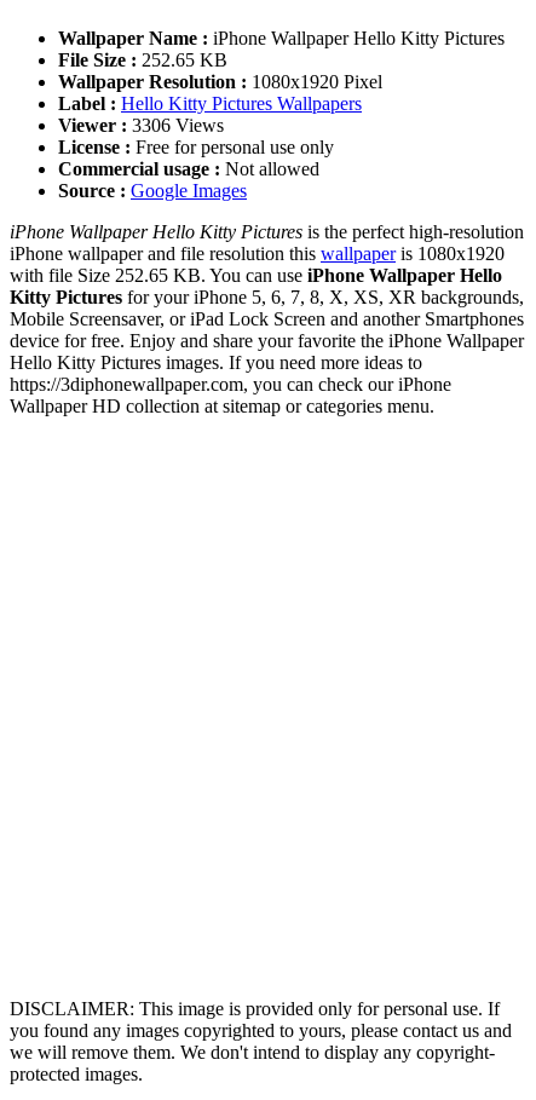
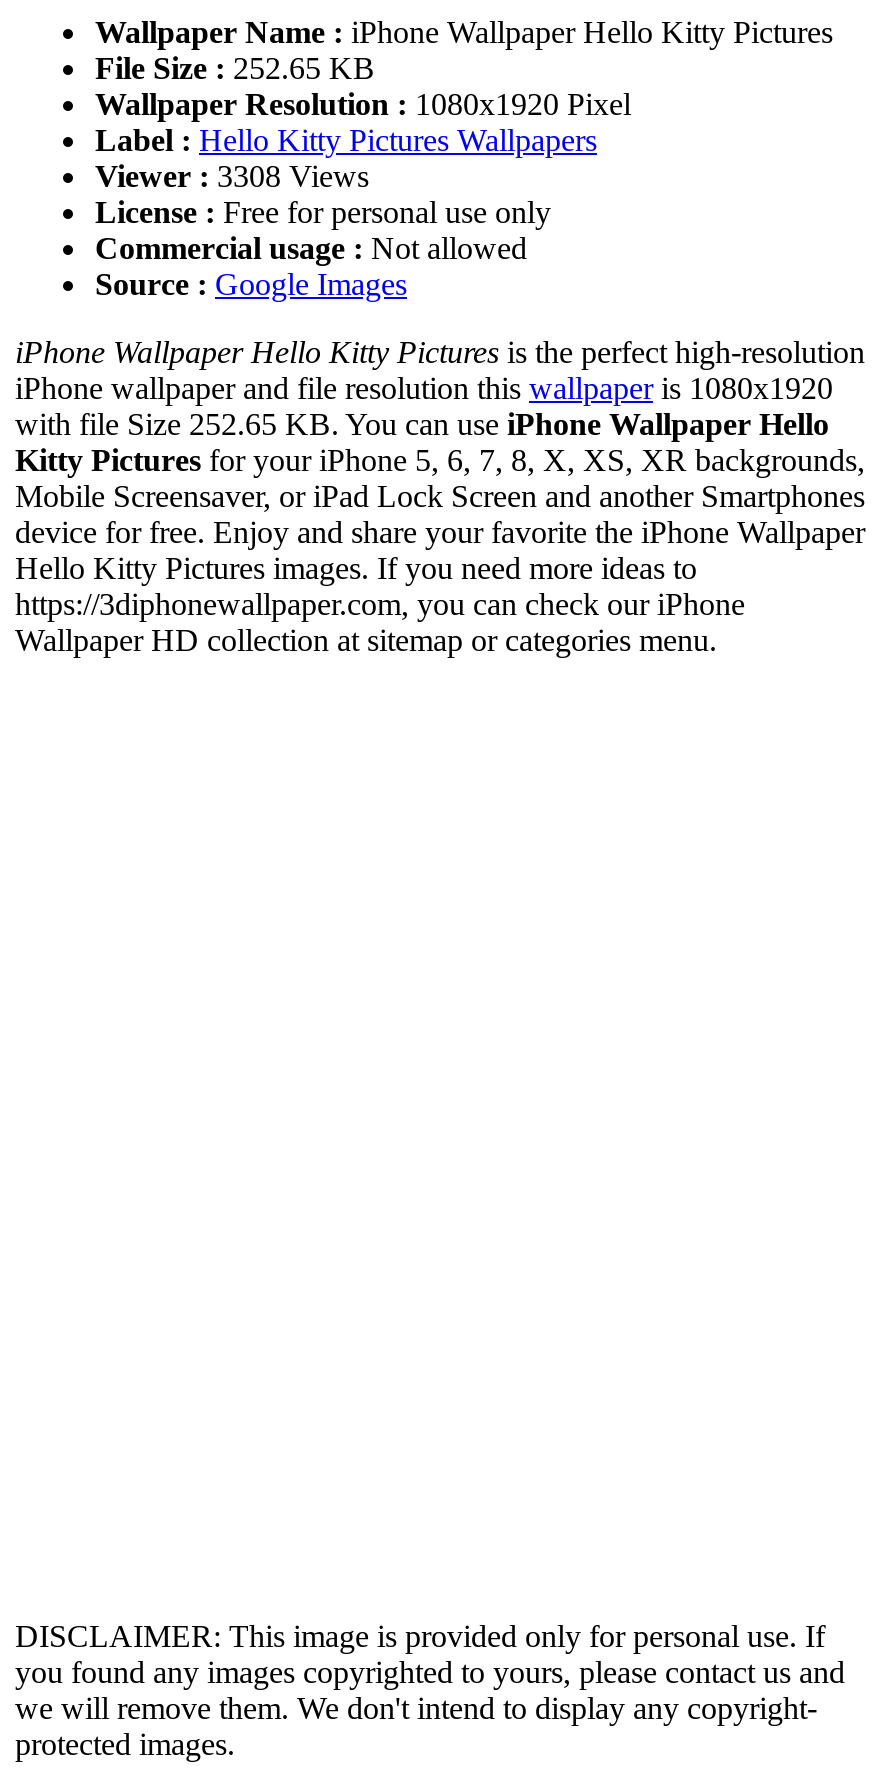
[58,115,224,136] Viewer : 3306 Views -> [95,160,369,194] Viewer : 3308 Views

